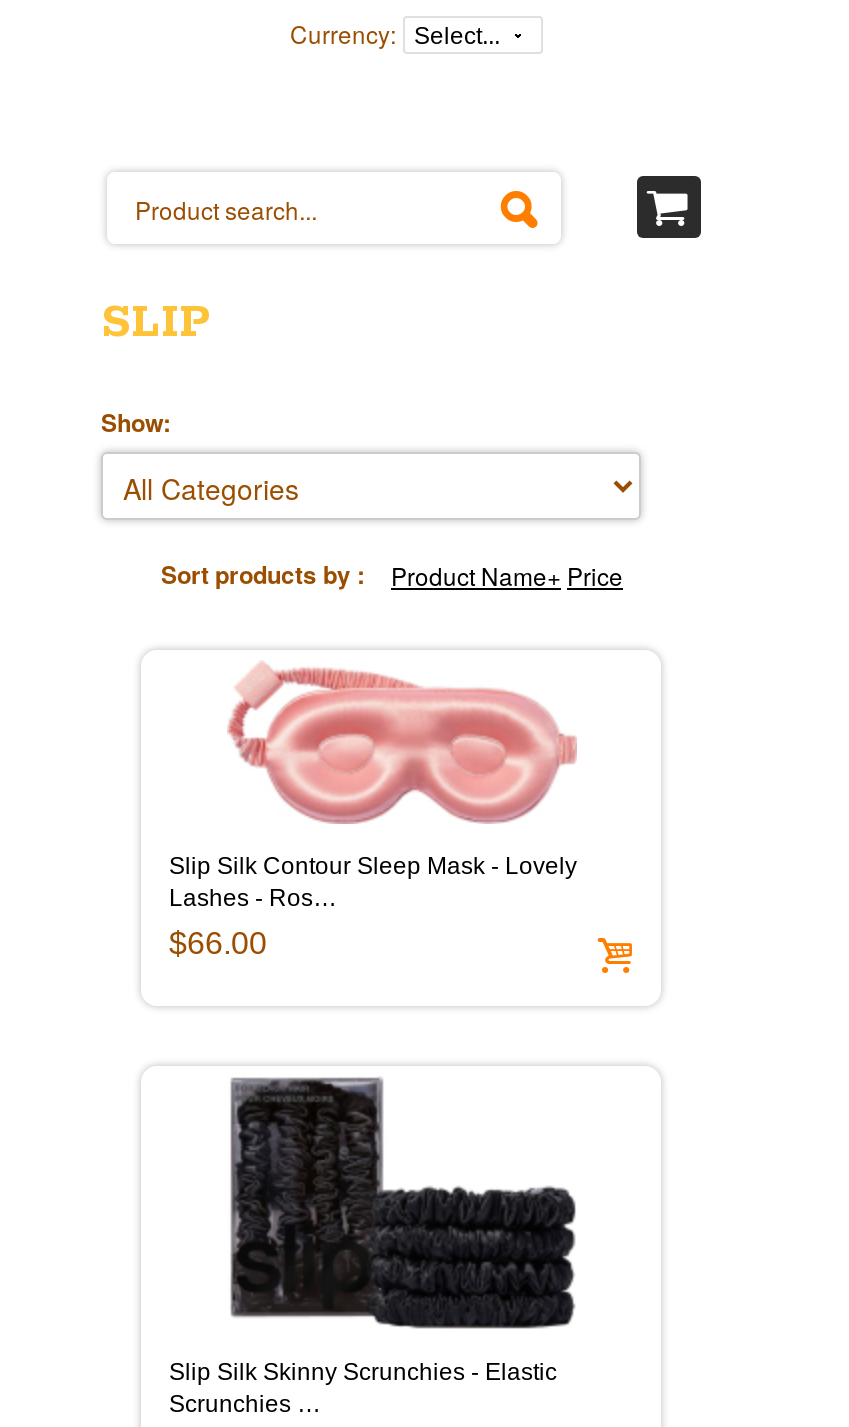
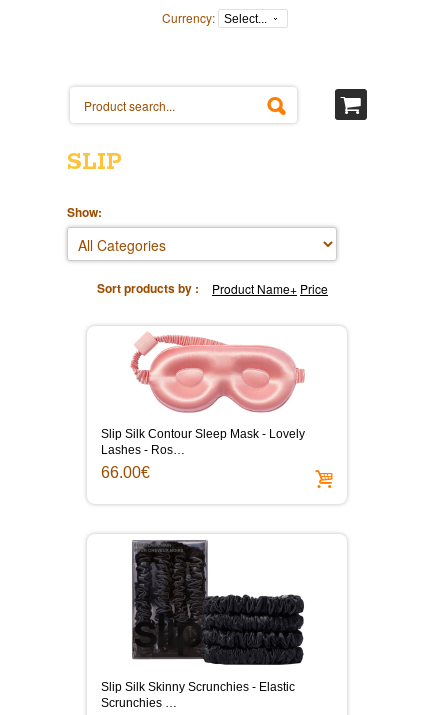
[169,926,267,960] $66.00 -> [101,464,150,481] 66.00€

